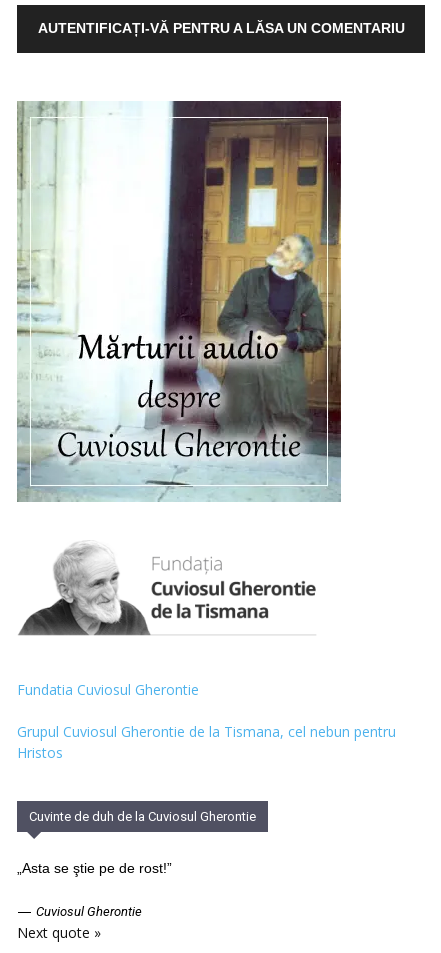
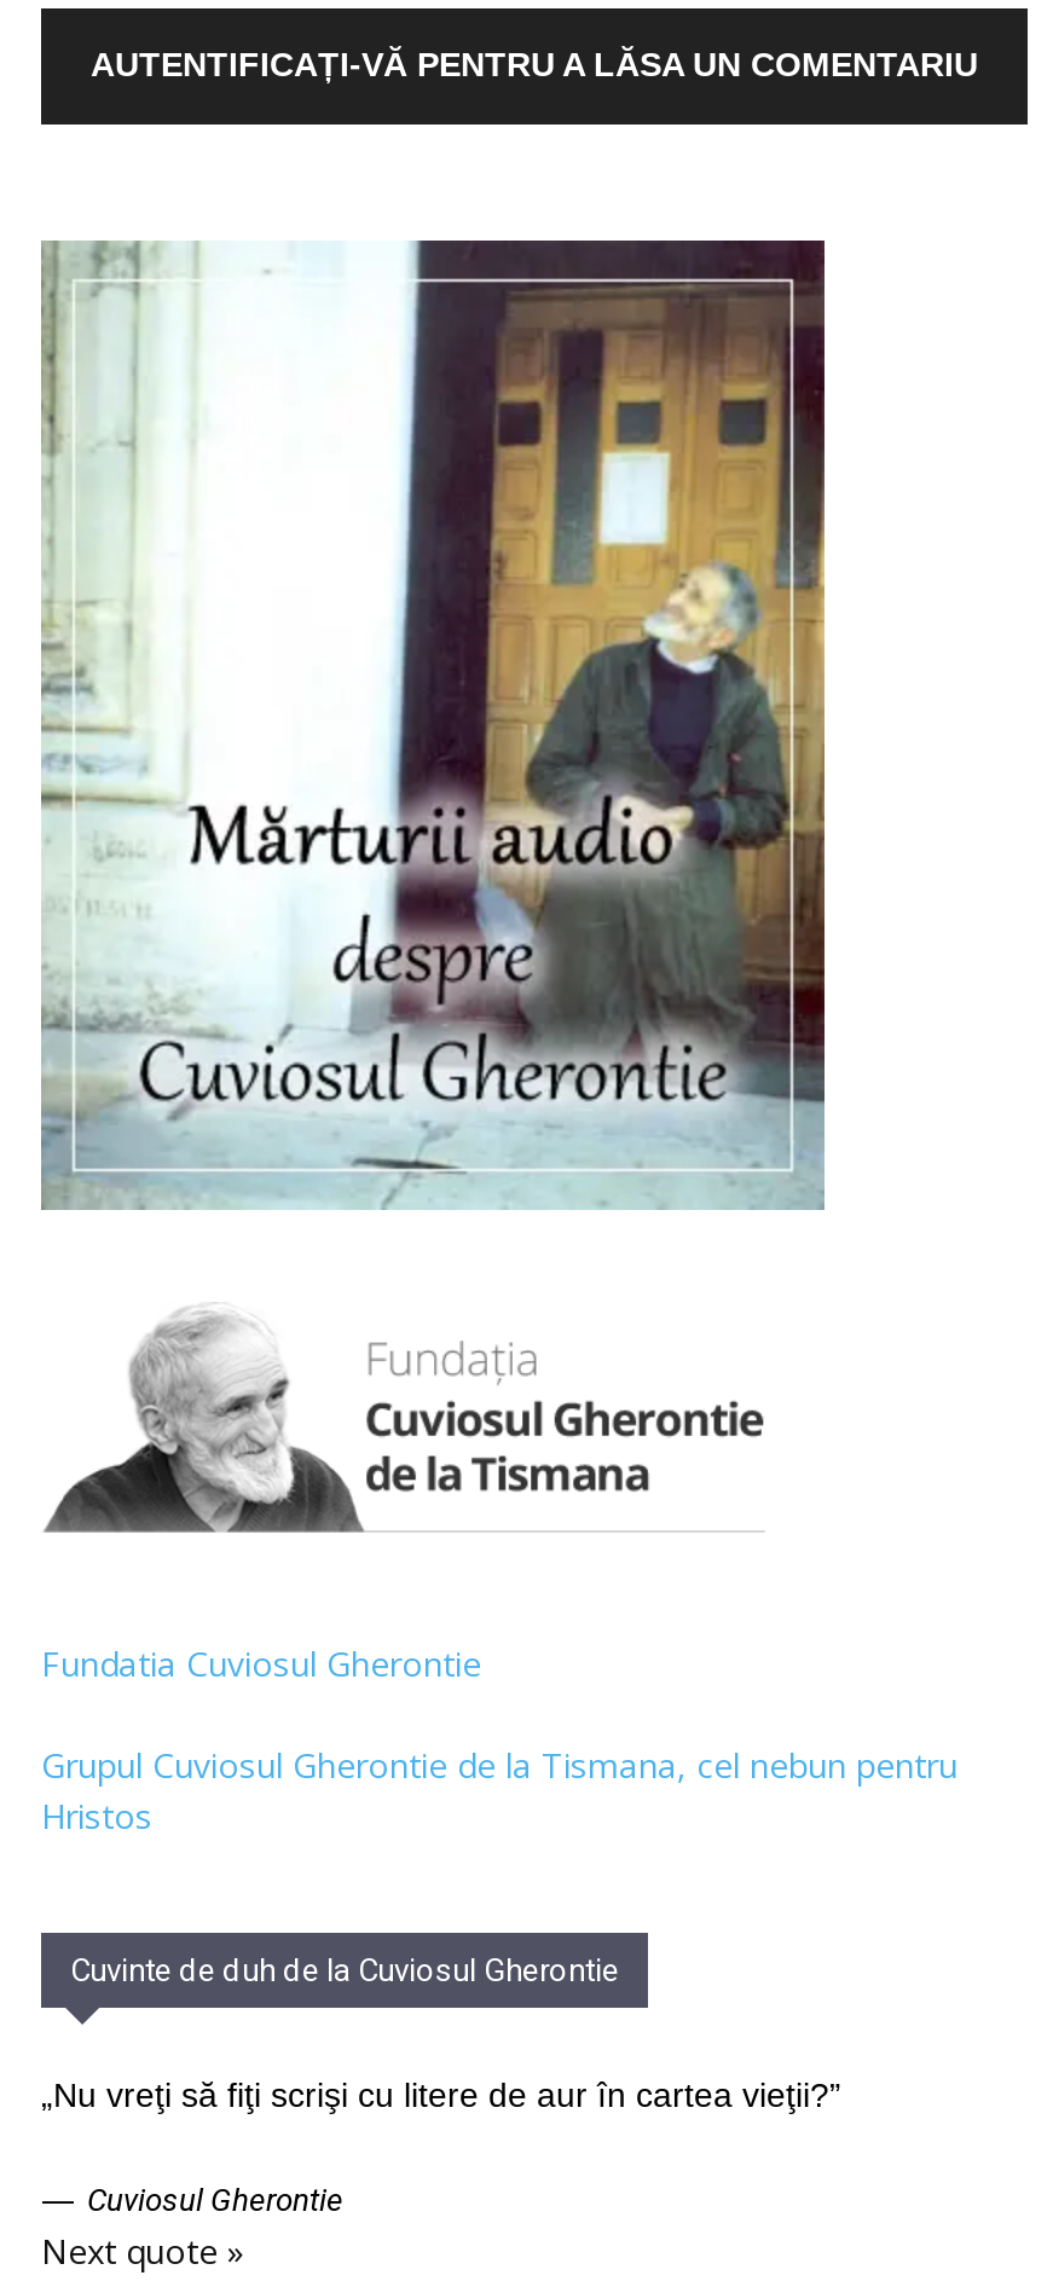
[17,859,172,875] „Asta se ştie pe de rost!” -> [41,2074,841,2113] „Nu vreţi să fiţi scrişi cu litere de aur în cartea vieţii?”

